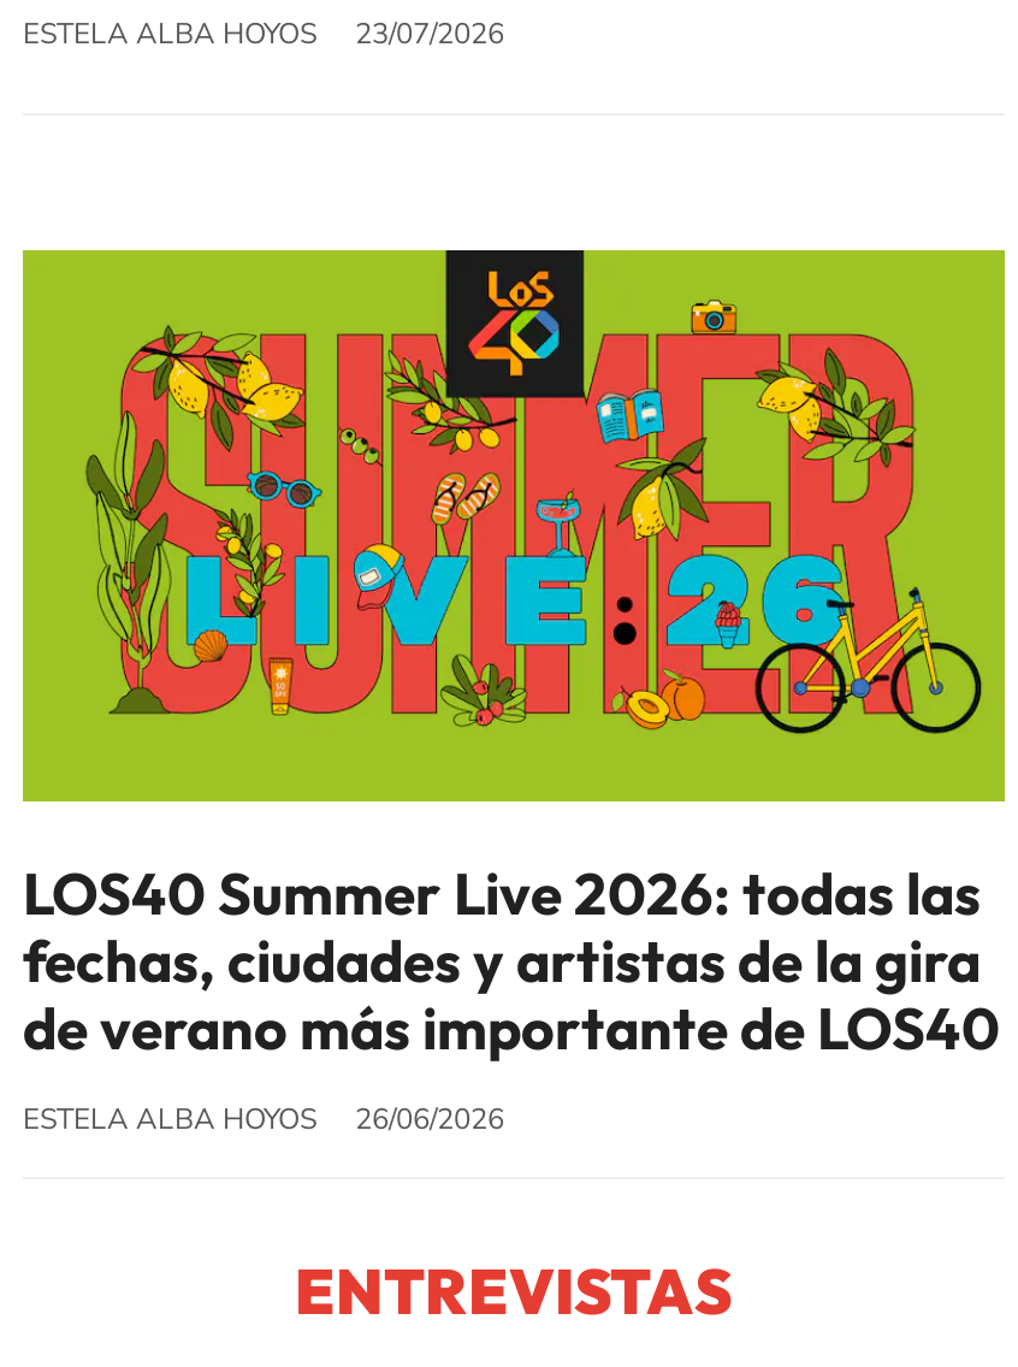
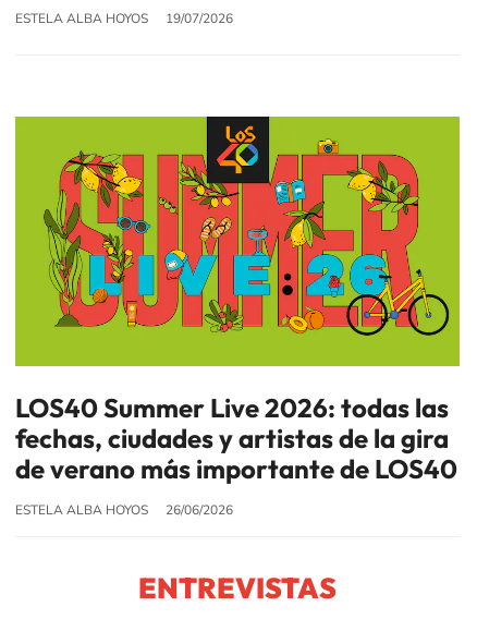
[23,14,504,53] ESTELA ALBA HOYOS 23/07/2026 -> [15,10,233,27] ESTELA ALBA HOYOS 19/07/2026

